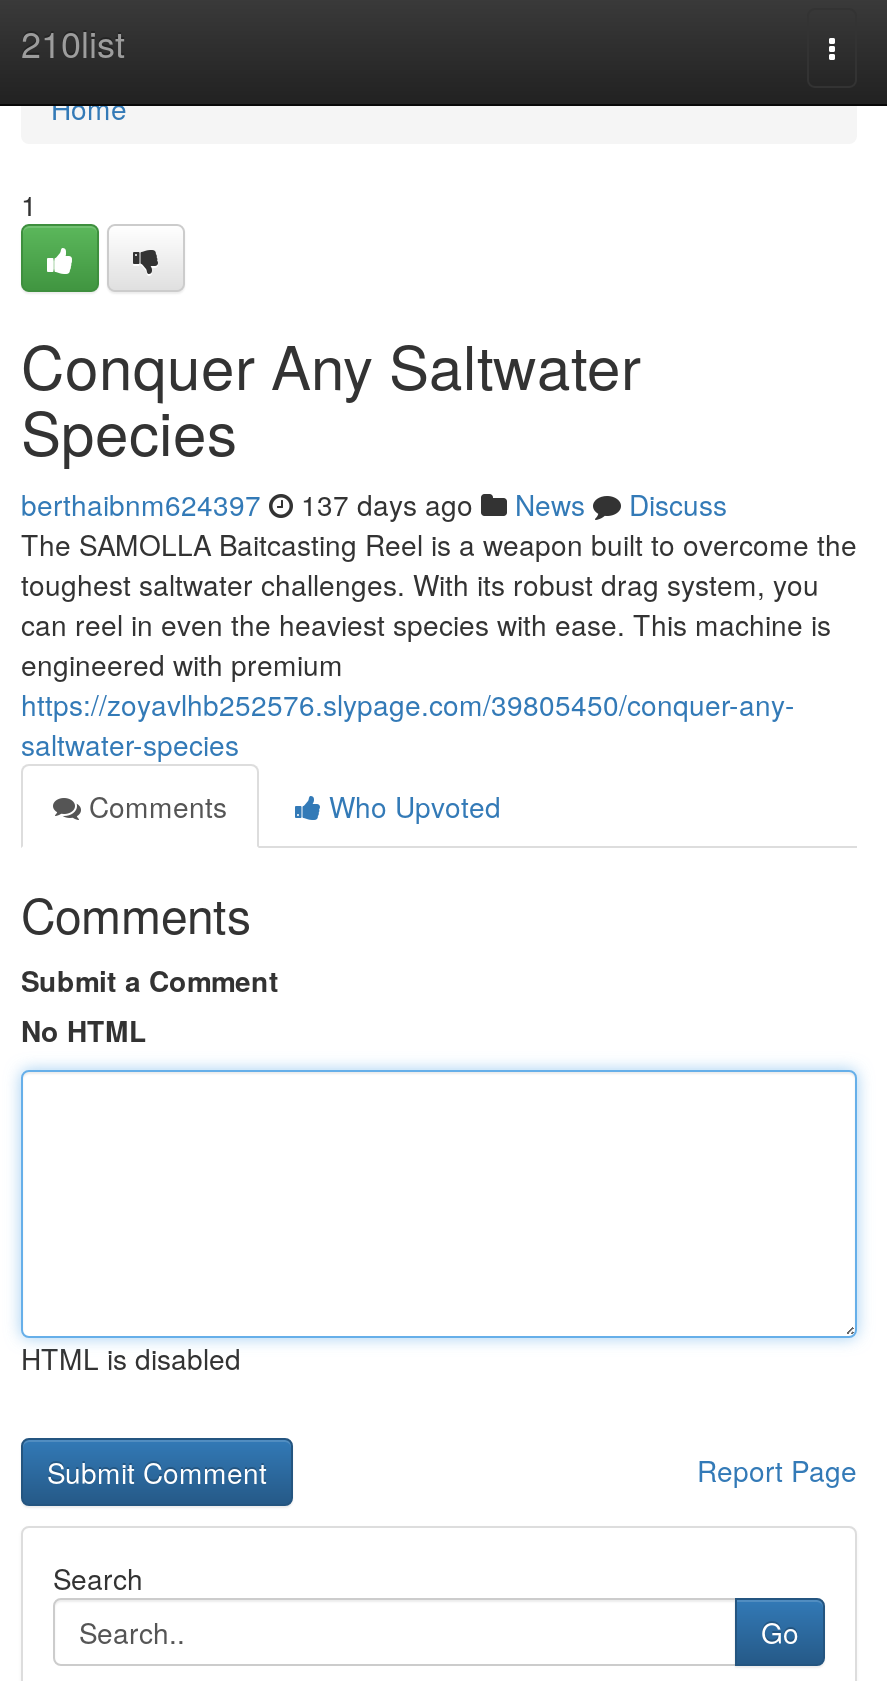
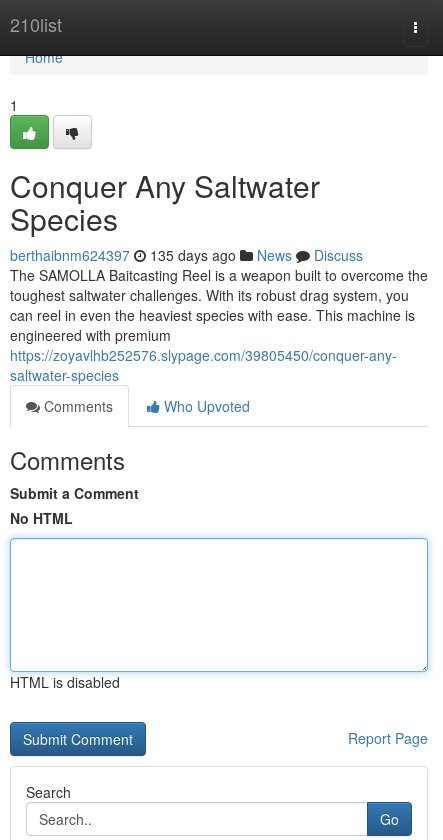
[21,484,727,524] berthaibnm624397 137 days ago News Discuss -> [10,245,363,265] berthaibnm624397 135 days ago News Discuss

